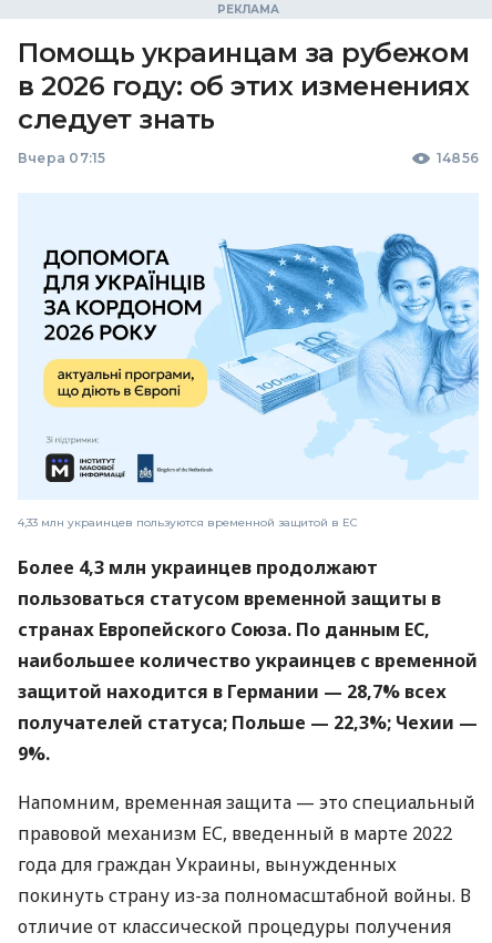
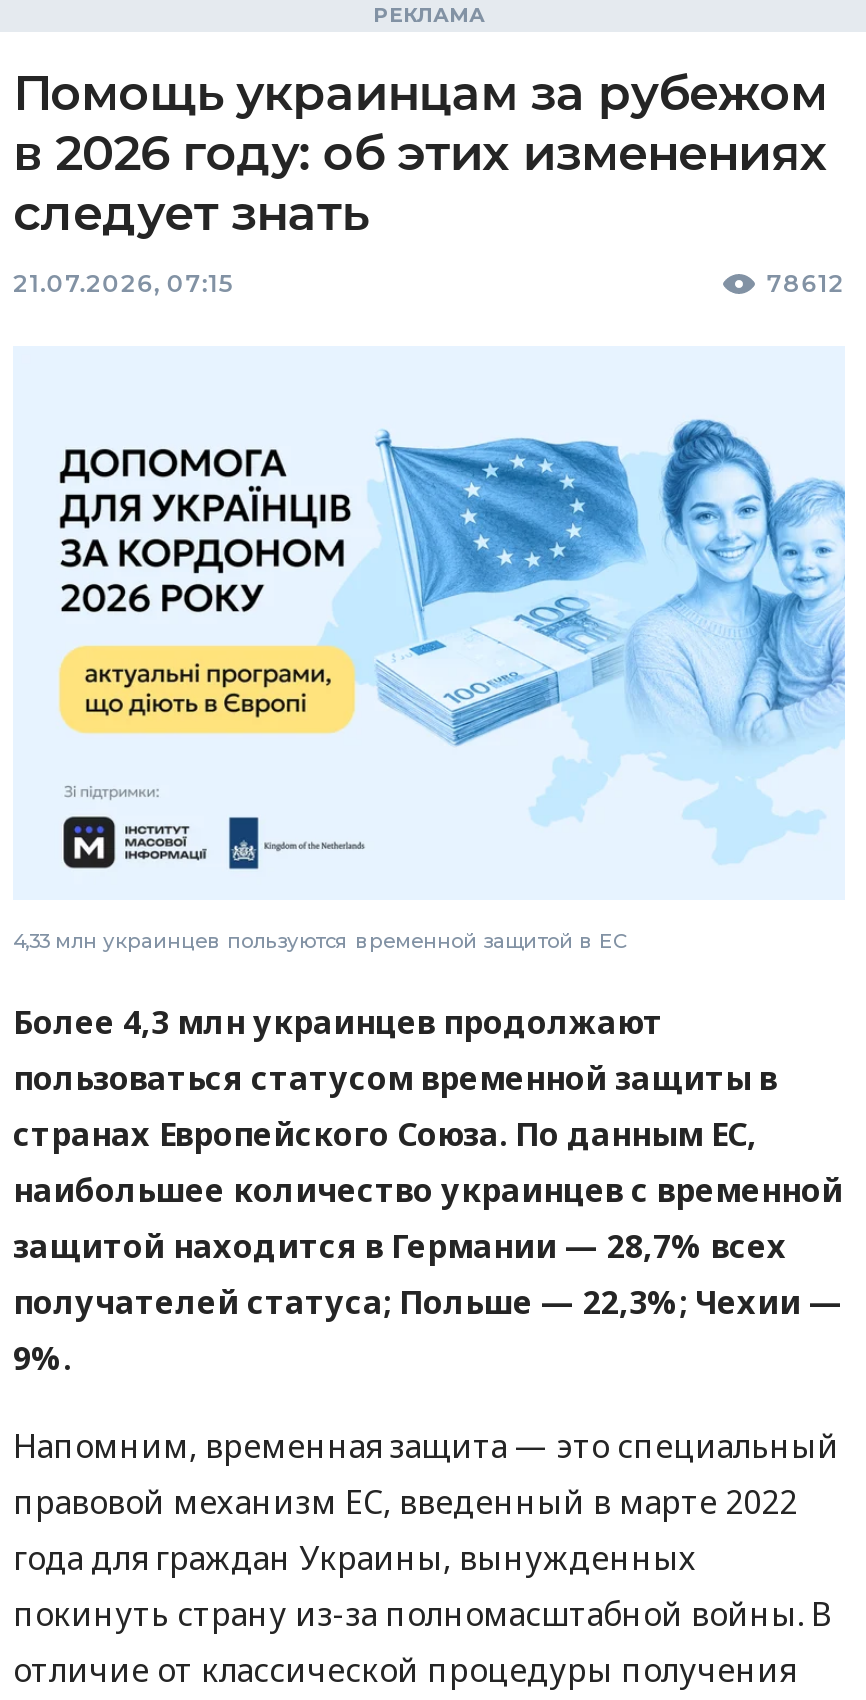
[18,149,479,166] Вчера 07:15 | 14856 -> [13,267,845,297] 21.07.2026, 07:15 | 78612

